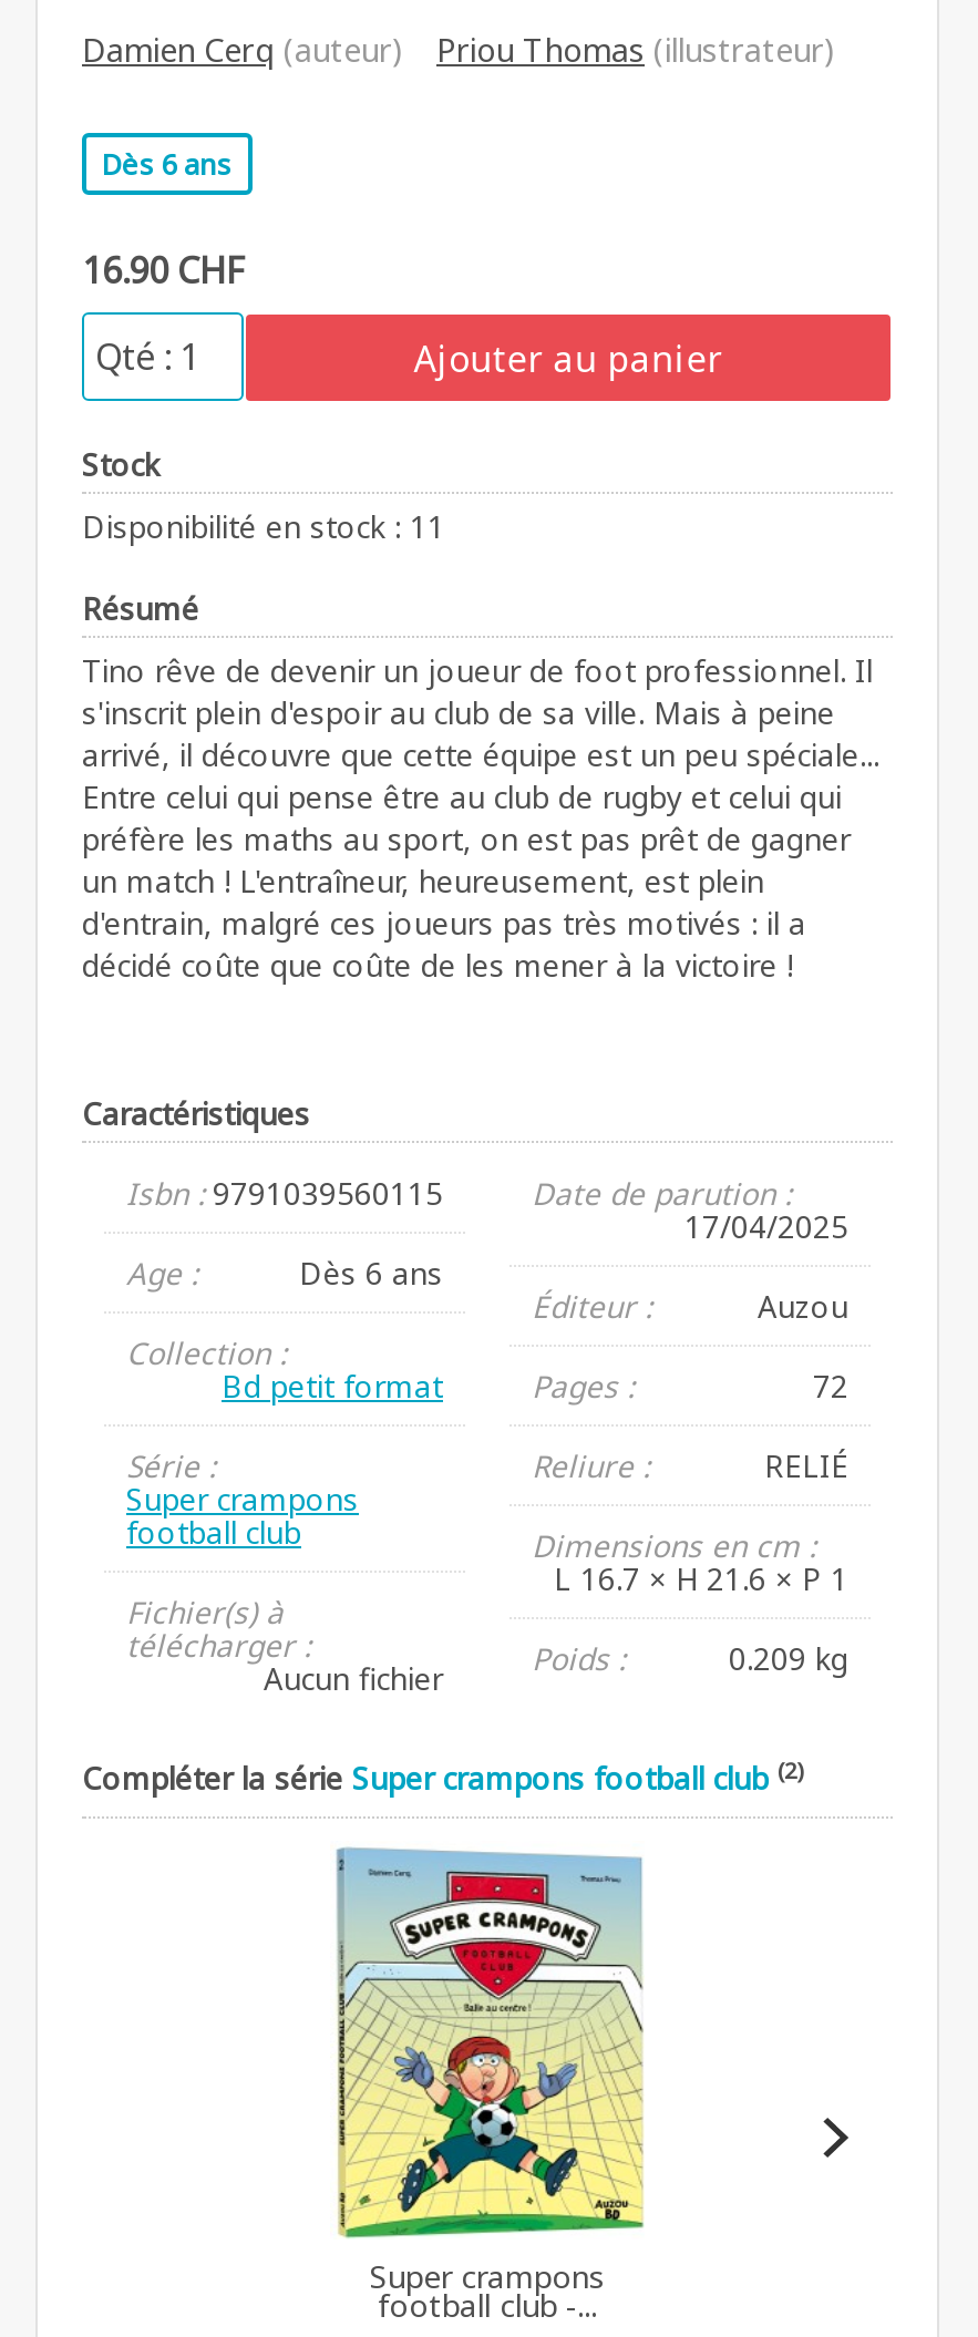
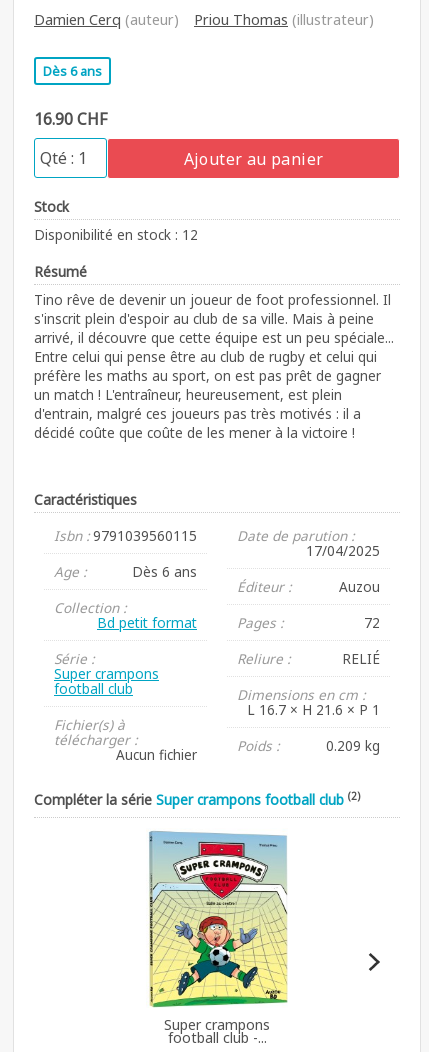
[82,505,445,547] Disponibilité en stock : 11 -> [34,225,198,244] Disponibilité en stock : 12

